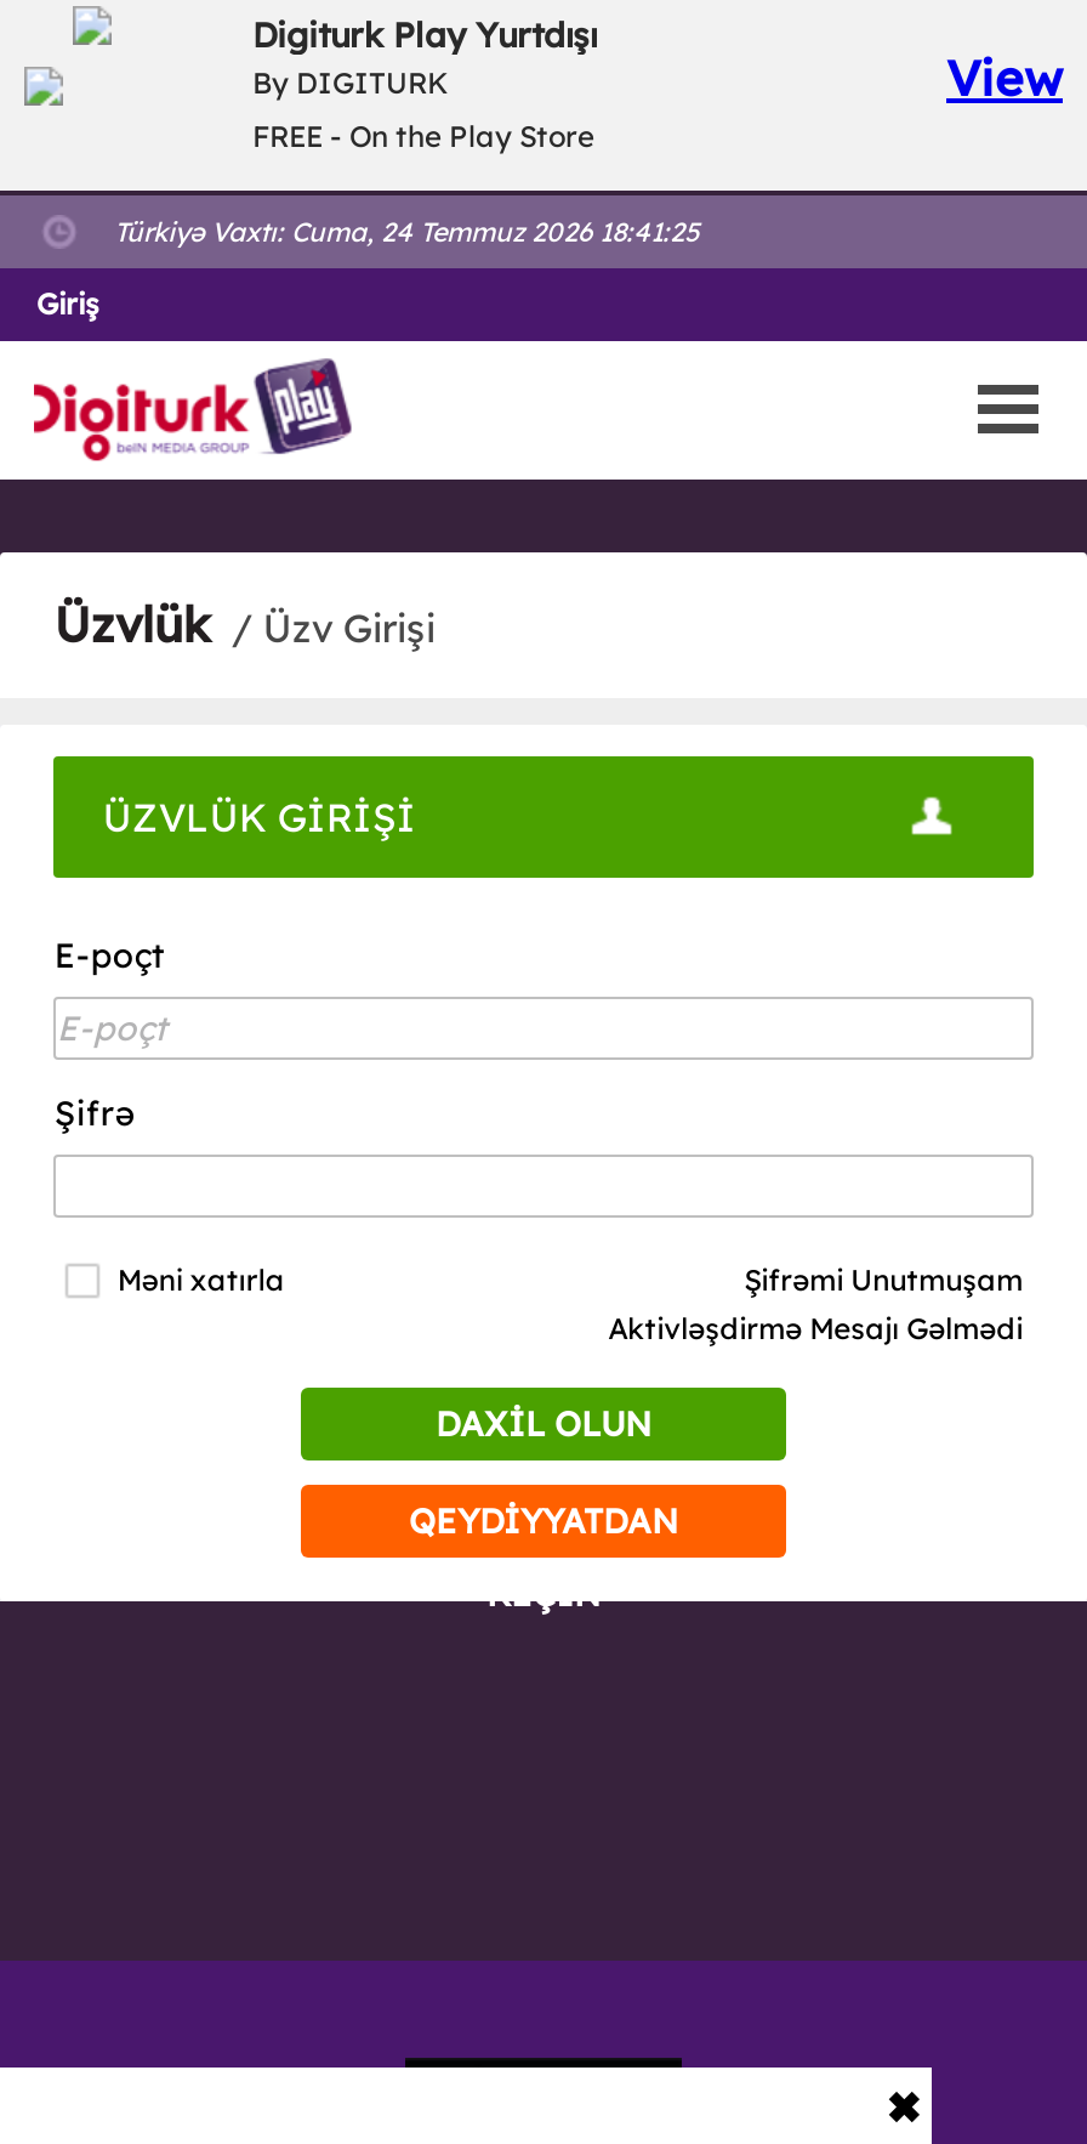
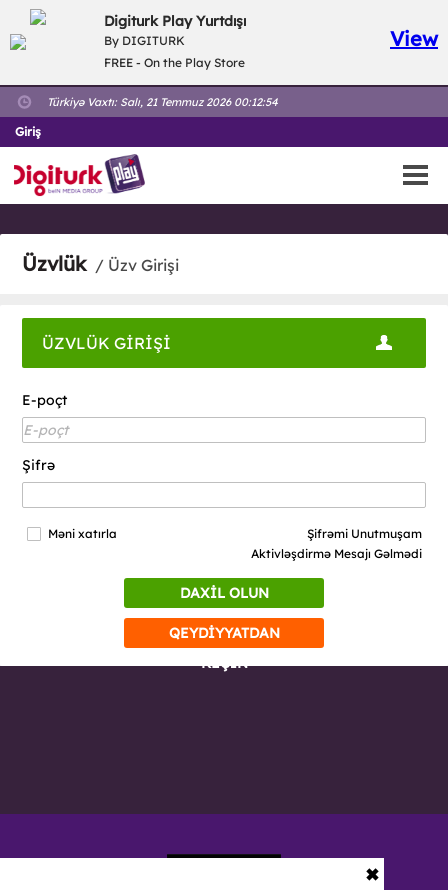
[114,215,699,249] Türkiyə Vaxtı: Cuma, 24 Temmuz 2026 18:41:25 -> [47,95,278,109] Türkiyə Vaxtı: Salı, 21 Temmuz 2026 00:12:54

